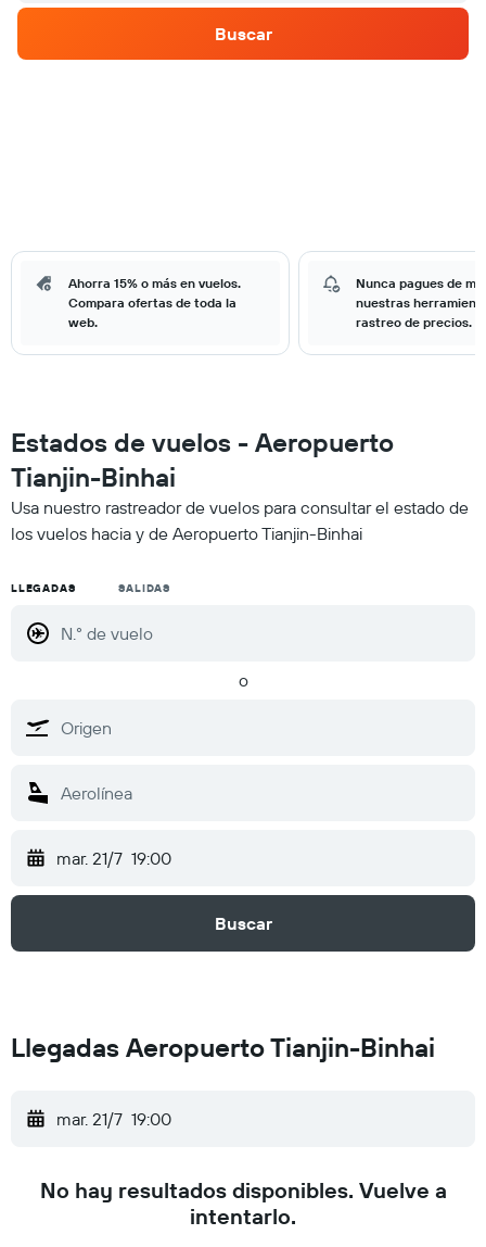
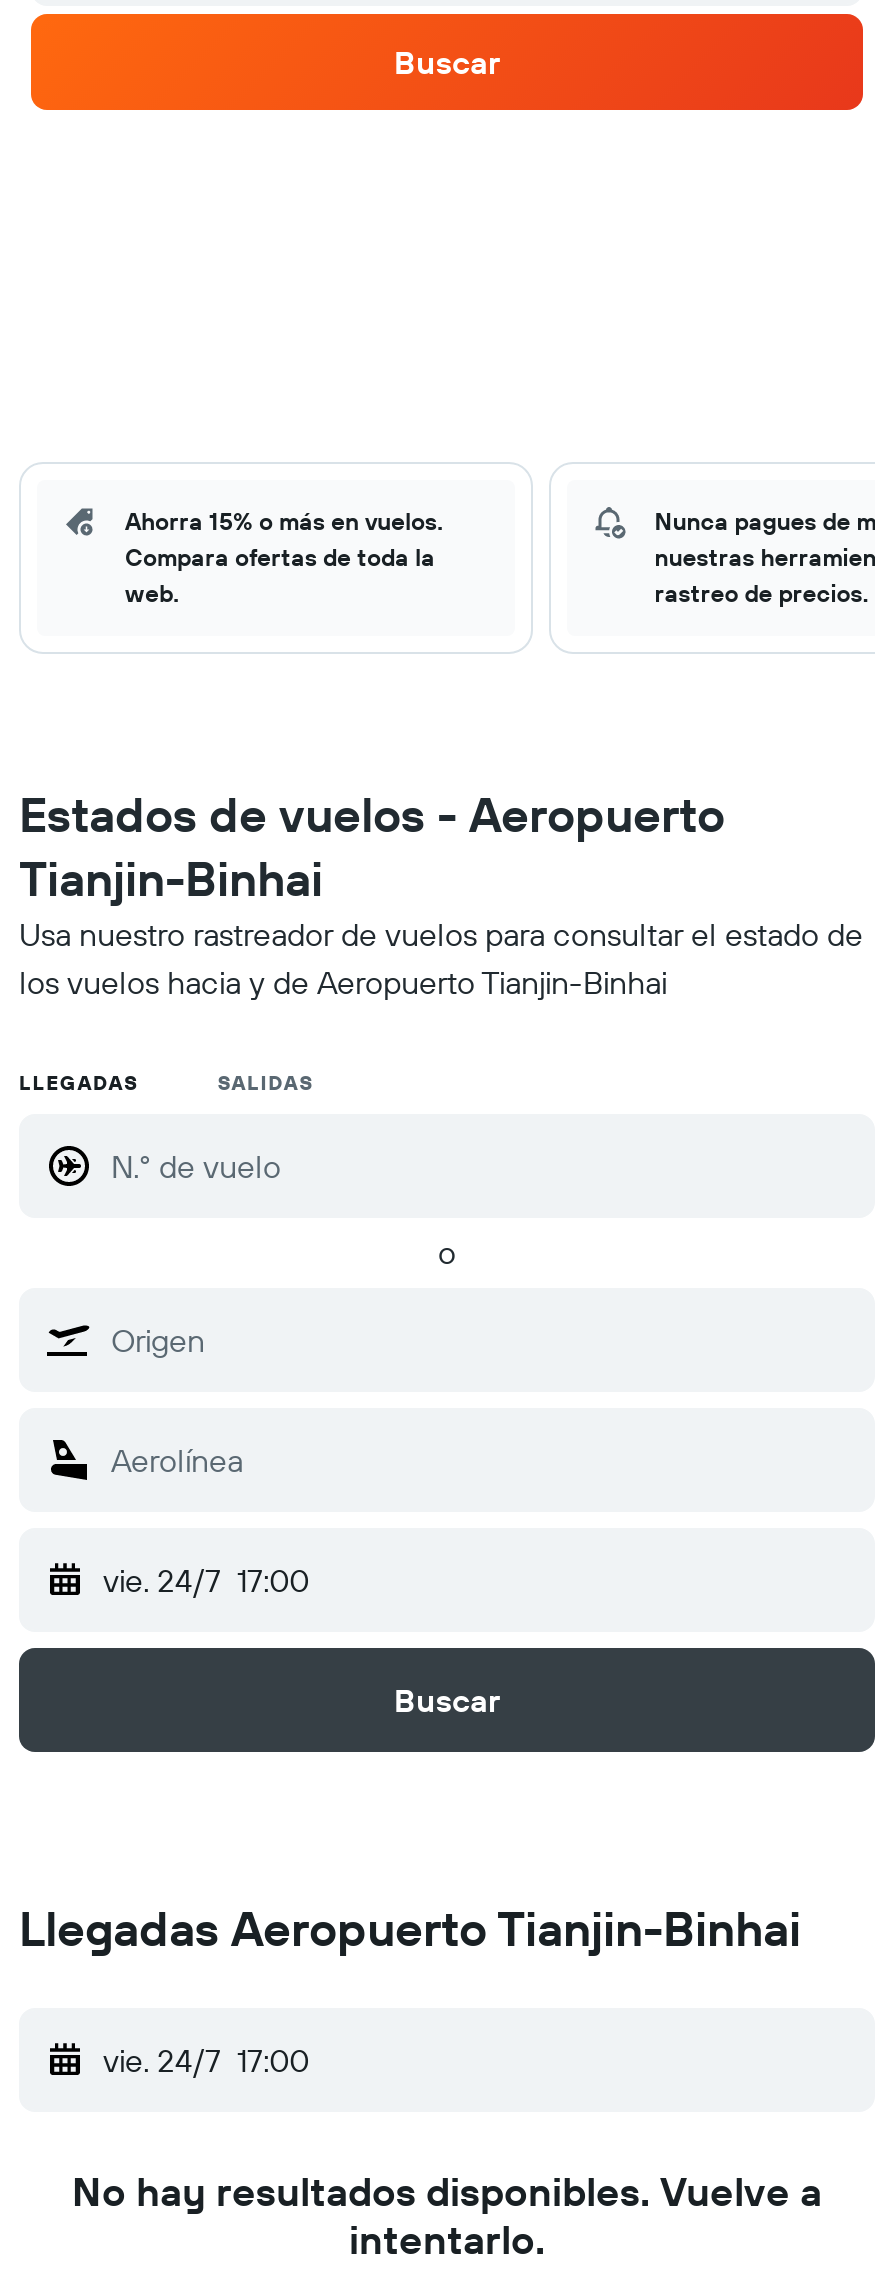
[56,847,171,869] mar. 21/7 19:00 -> [103,1560,309,1600] vie. 24/7 17:00
[56,1108,171,1130] mar. 21/7 19:00 -> [103,2040,309,2080] vie. 24/7 17:00

